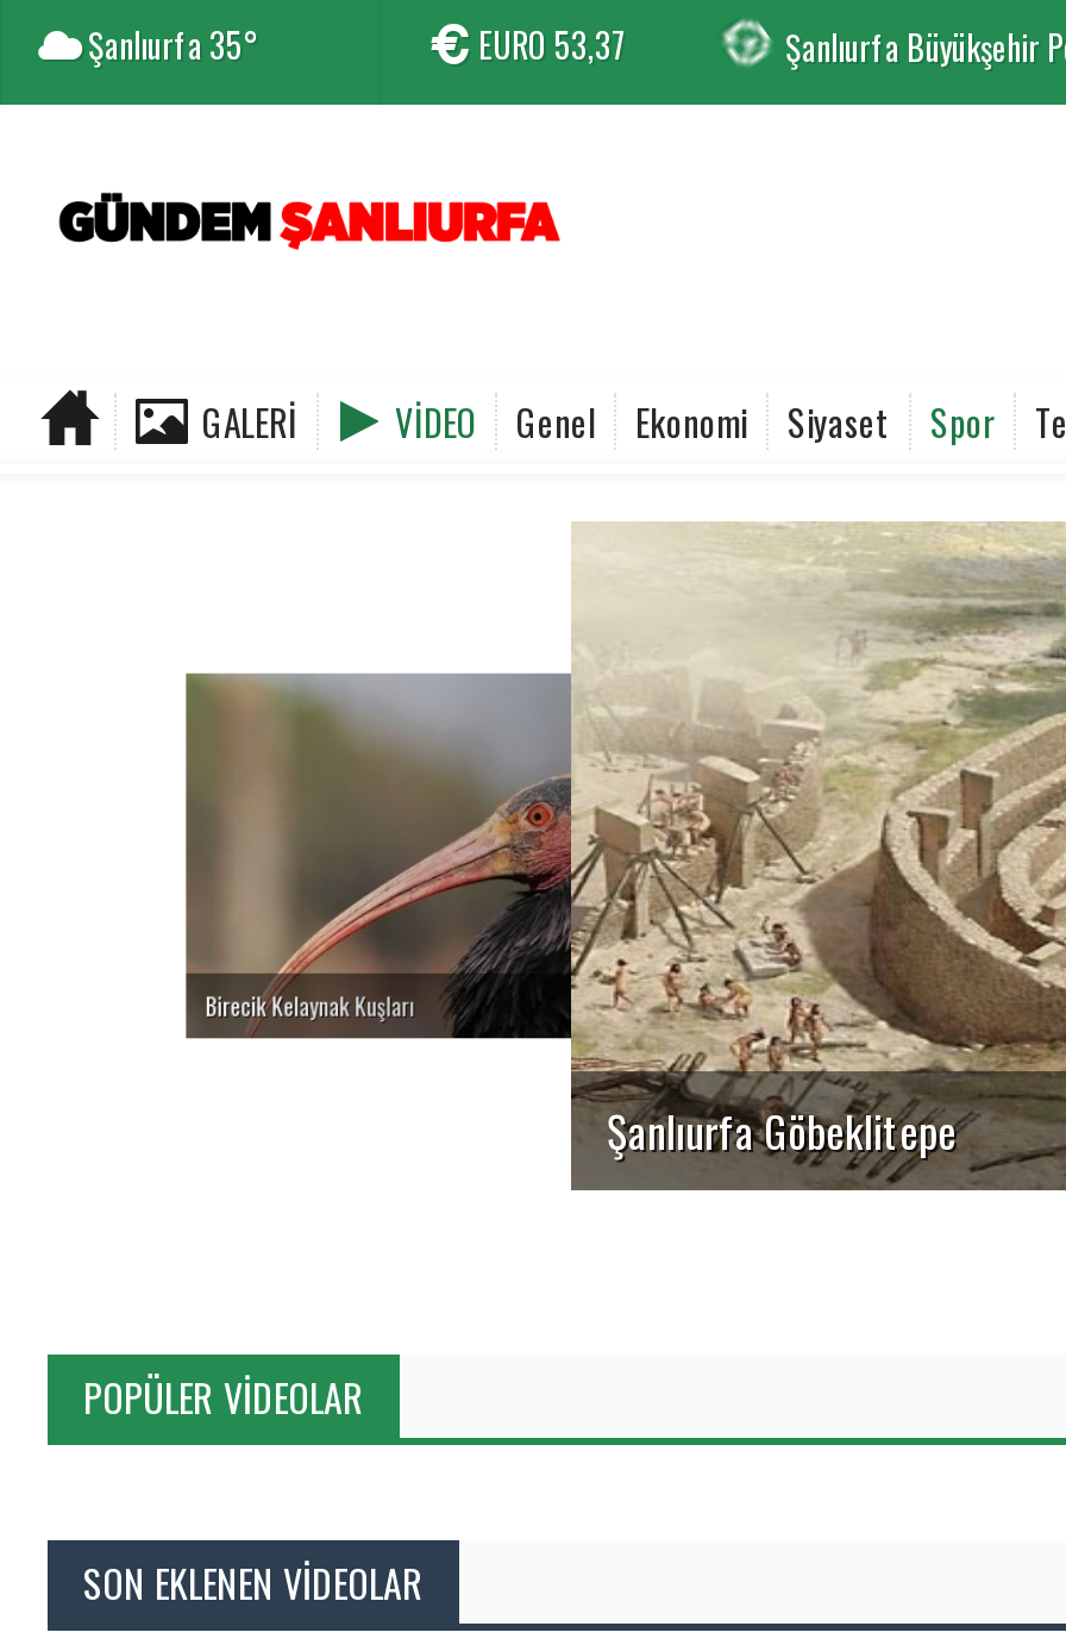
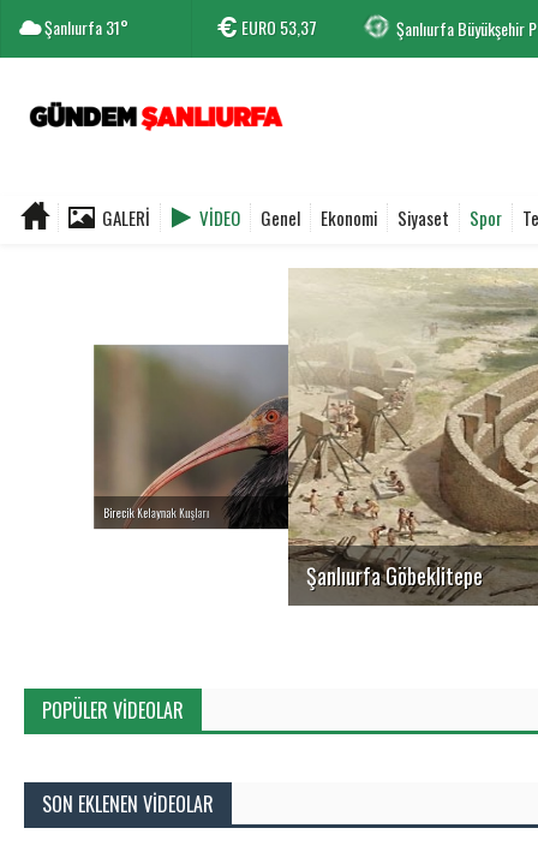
[88,19,259,69] Şanlıurfa 35° -> [44,14,128,40] Şanlıurfa 31°

